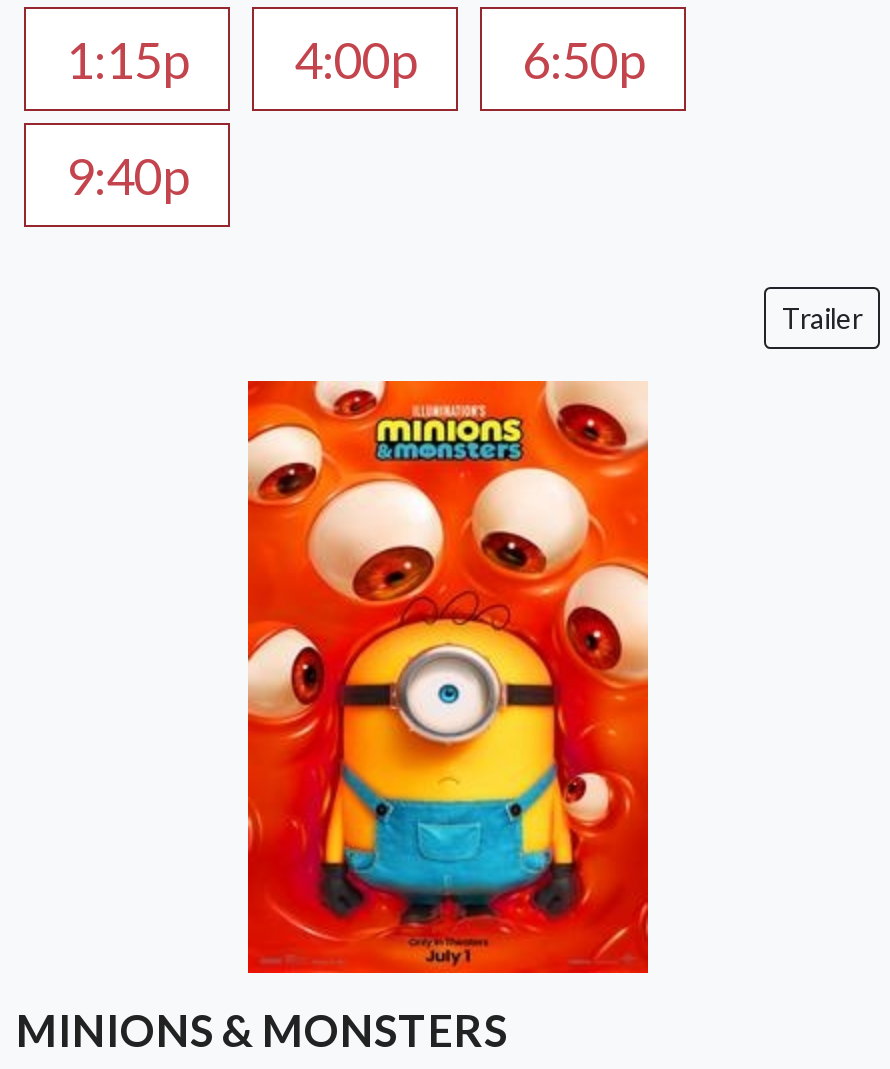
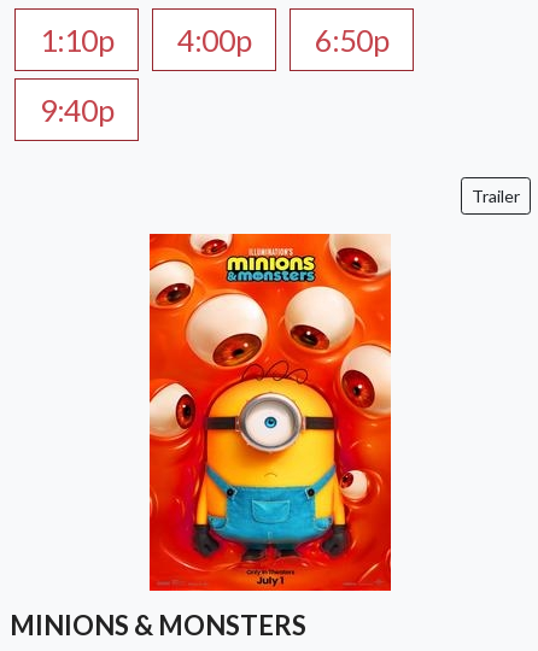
[66,29,644,89] 1:15p 4:00p 6:50p -> [40,22,388,58] 1:10p 4:00p 6:50p

